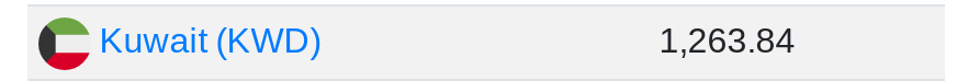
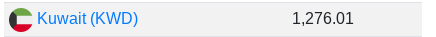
[659,22,795,59] 1,263.84 -> [292,10,354,27] 1,276.01

